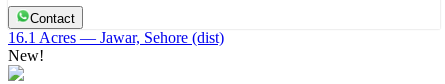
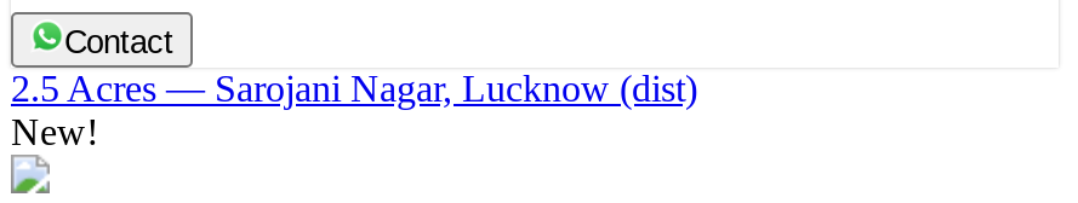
[8,29,224,46] 16.1 Acres— Jawar, Sehore (dist) -> [11,69,697,110] 2.5 Acres— Sarojani Nagar, Lucknow (dist)

